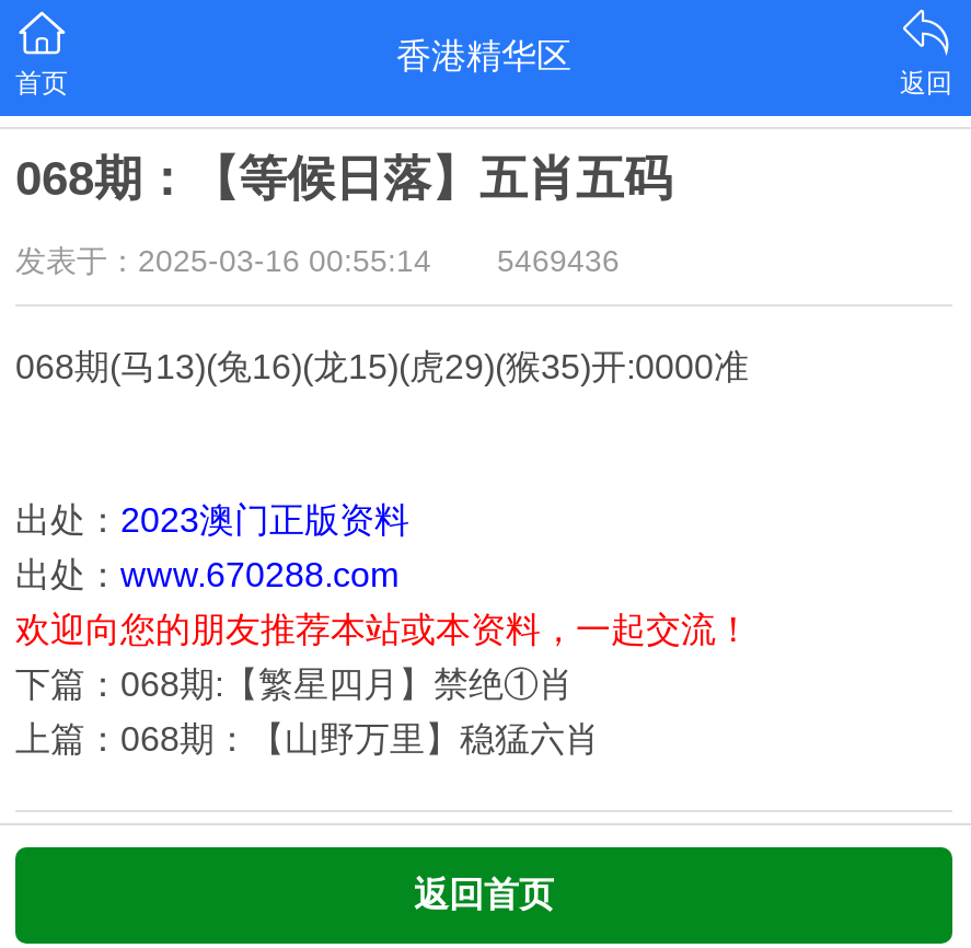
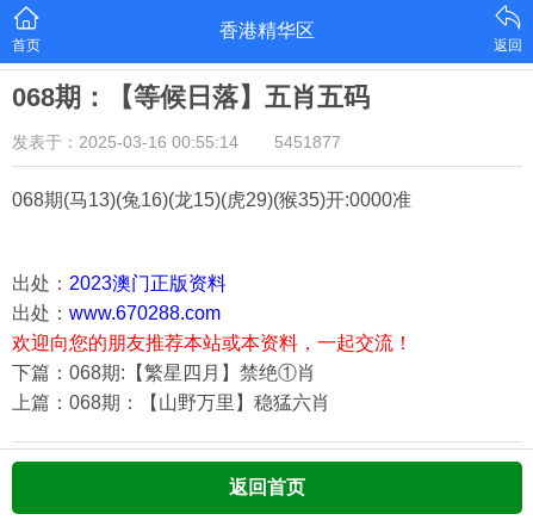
[15,243,620,278] 发表于：2025-03-16 00:55:14 5469436 -> [12,132,341,151] 发表于：2025-03-16 00:55:14 5451877

